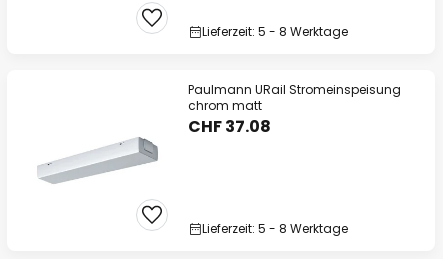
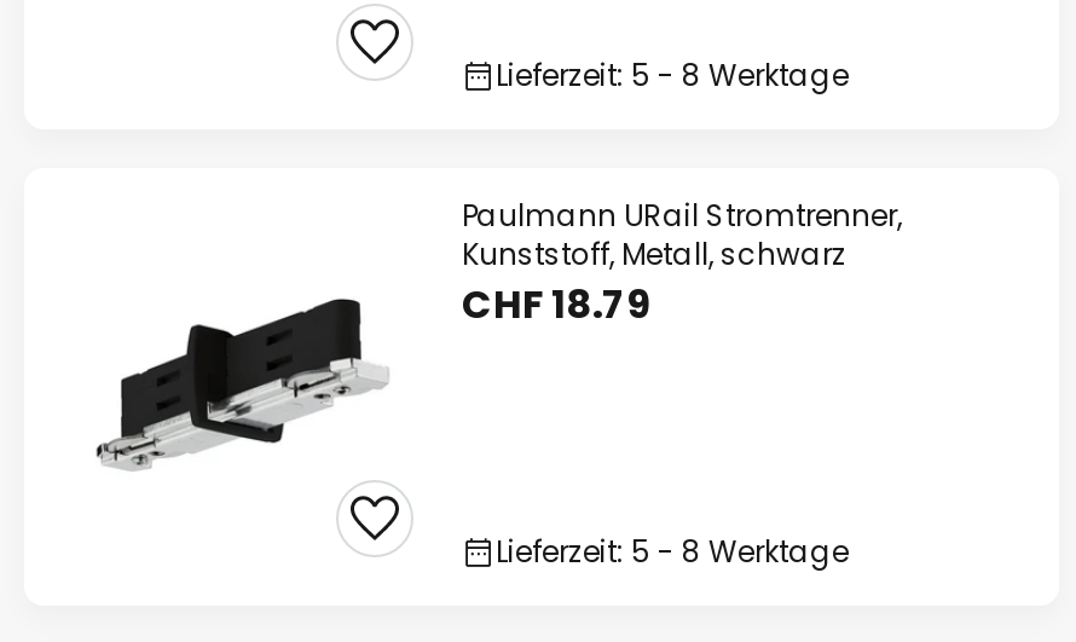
[37,81,401,195] [image] | Paulmann URail Stromeinspeisung | chrom matt | CHF 37.08 -> [94,195,902,470] [image] | Paulmann URail Stromtrenner, | Kunststoff, Metall, schwarz | CHF 18.79

